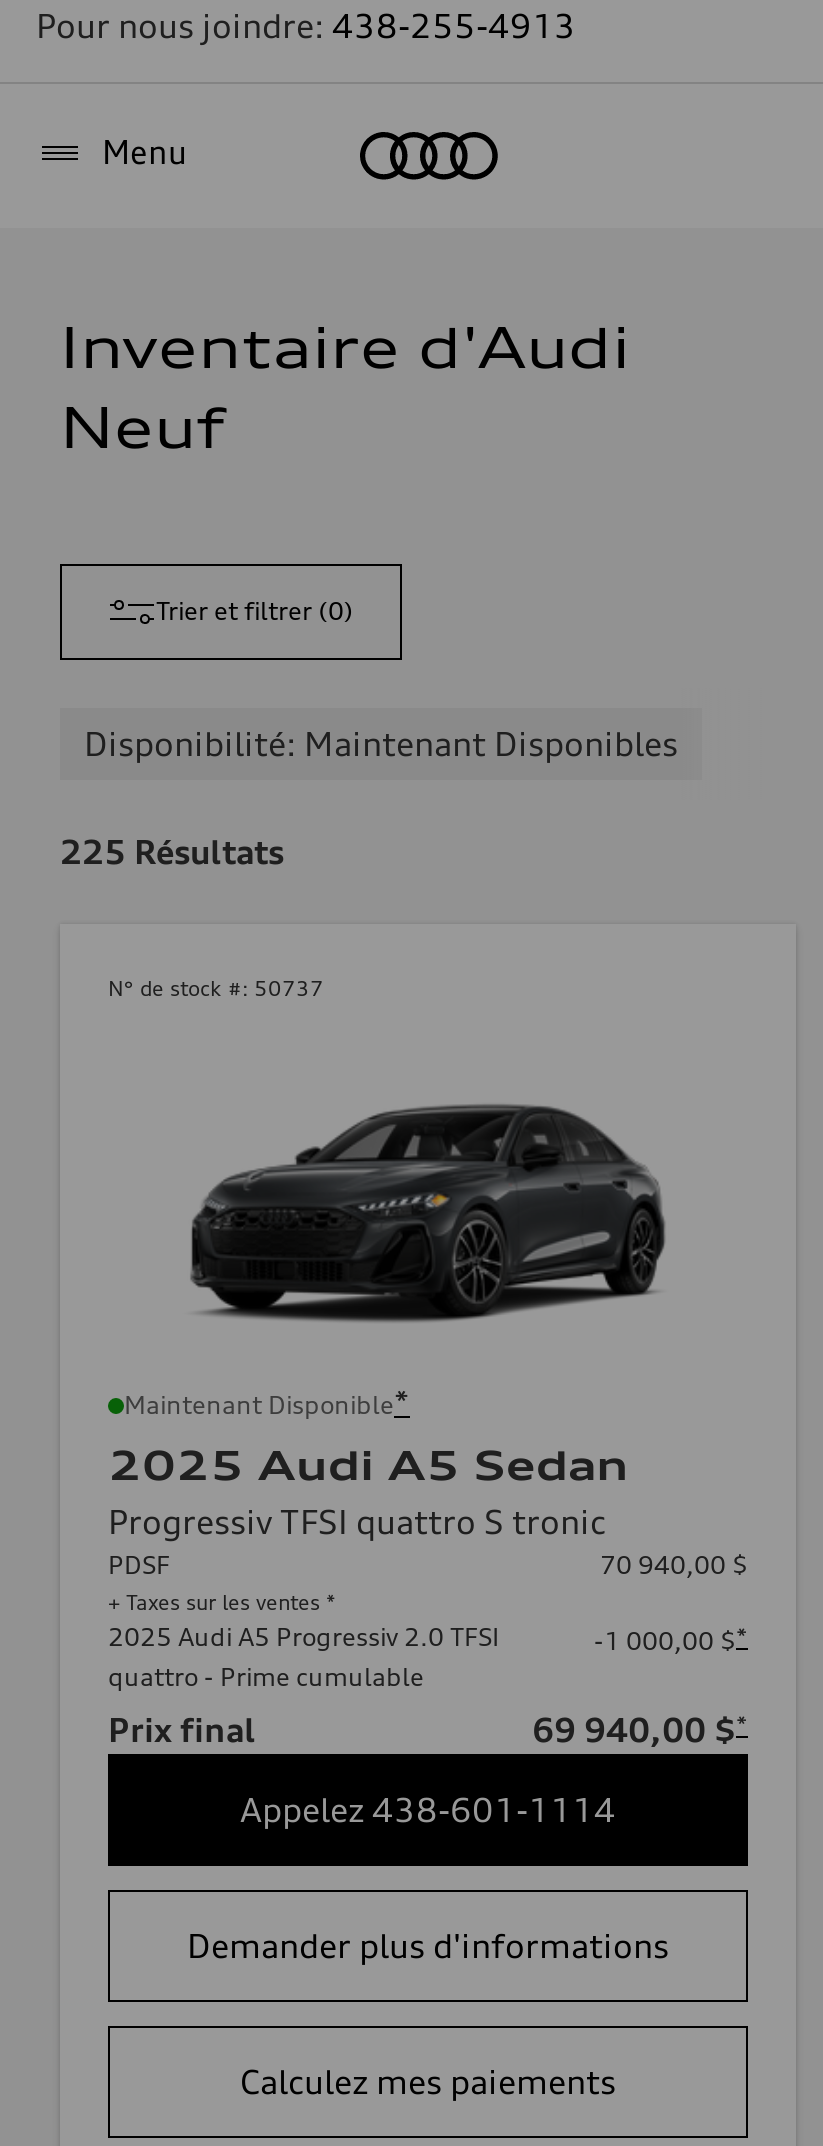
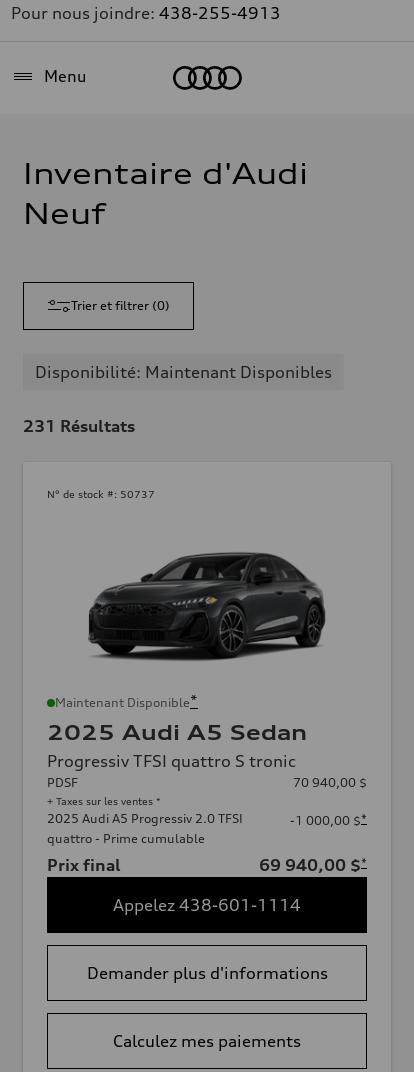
[60,832,284,872] 225 Résultats -> [23,416,135,436] 231 Résultats

